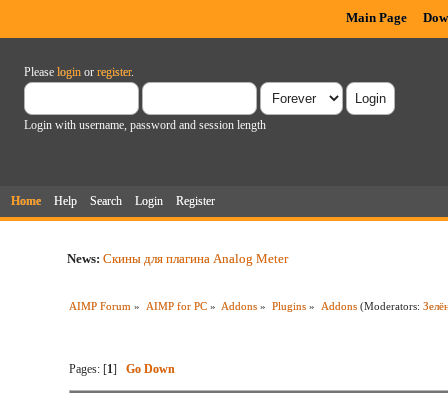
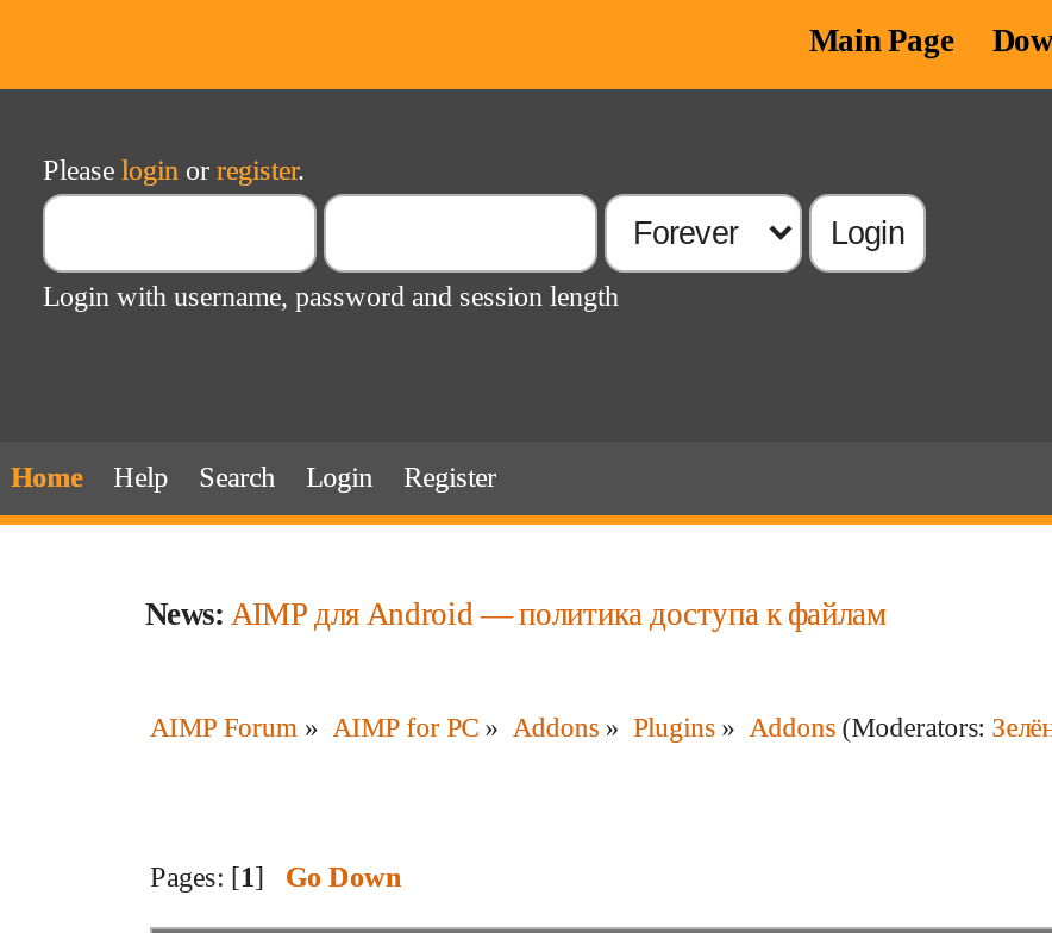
[67,251,288,266] News: Скины для плагина Analog Meter -> [145,596,885,632] News: AIMP для Android — политика доступа к файлам

